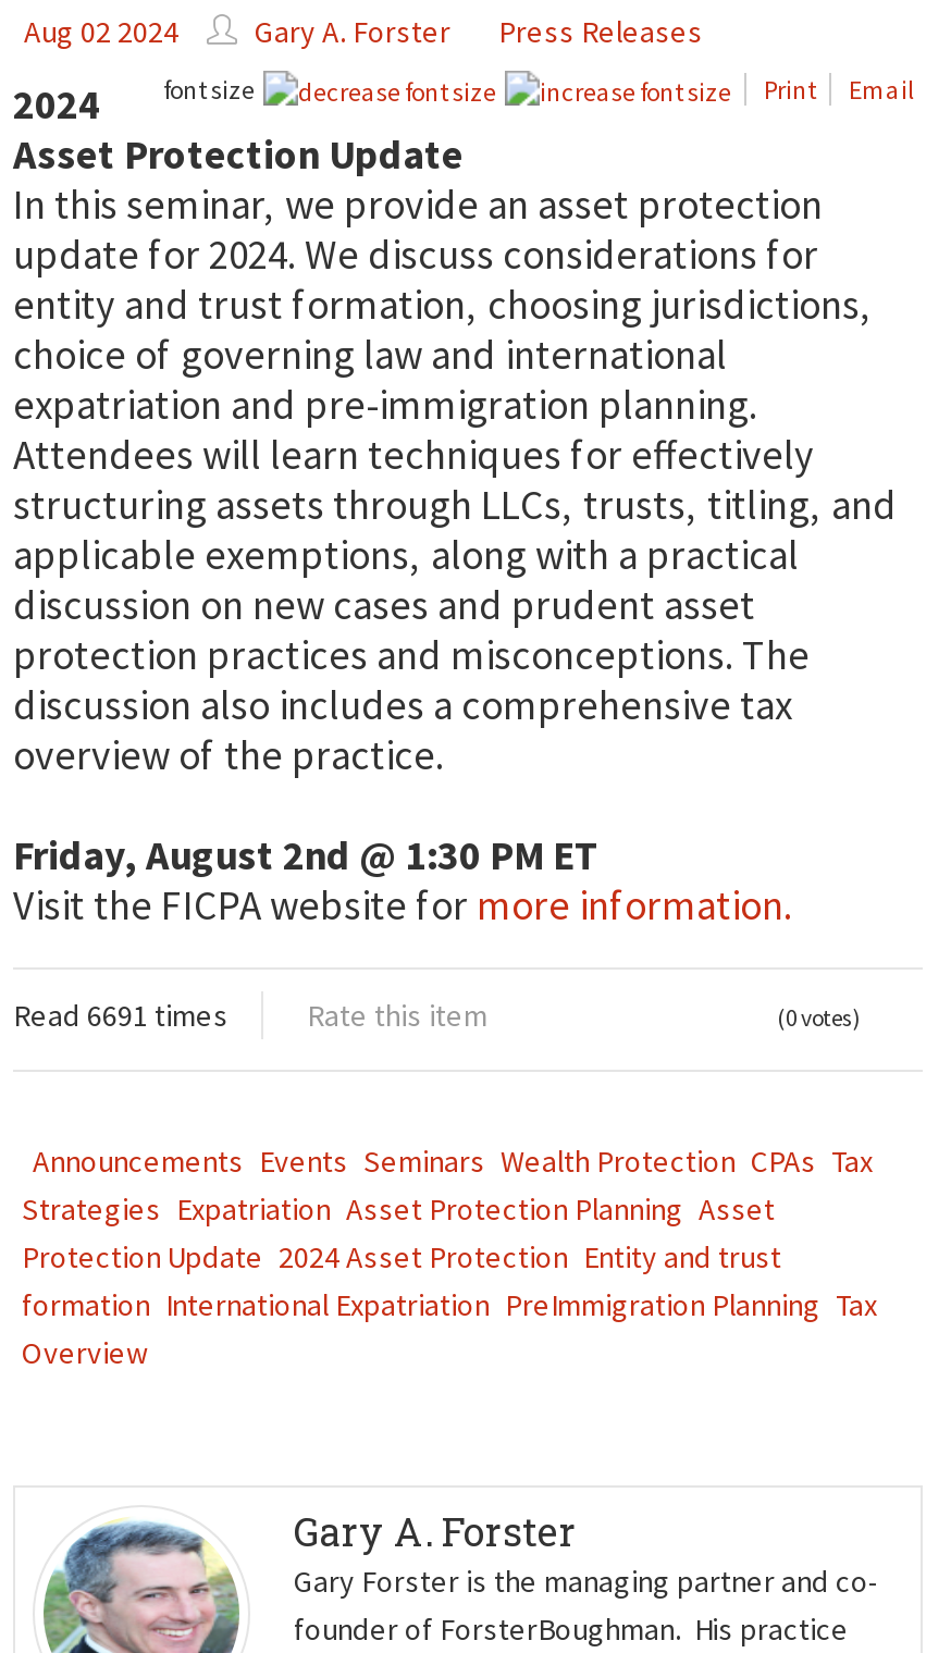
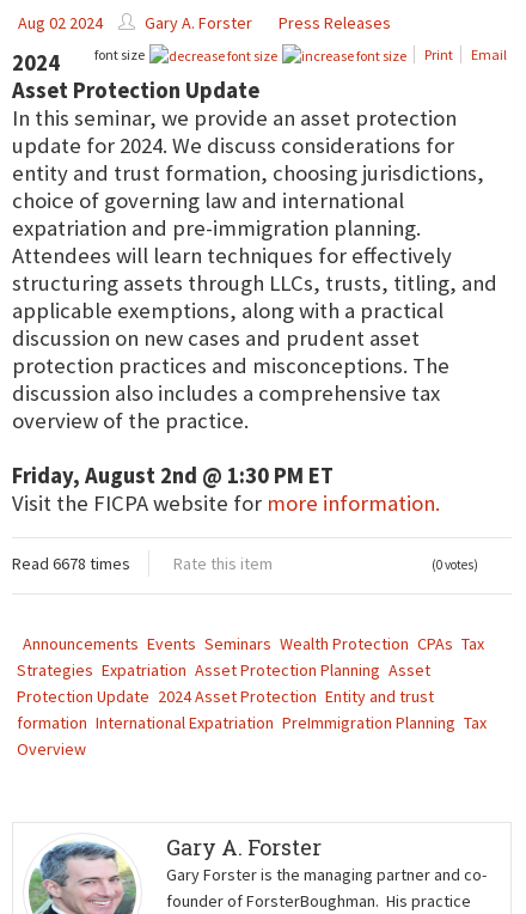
[13,996,487,1035] Read 6691 times Rate this item -> [12,553,273,574] Read 6678 times Rate this item

